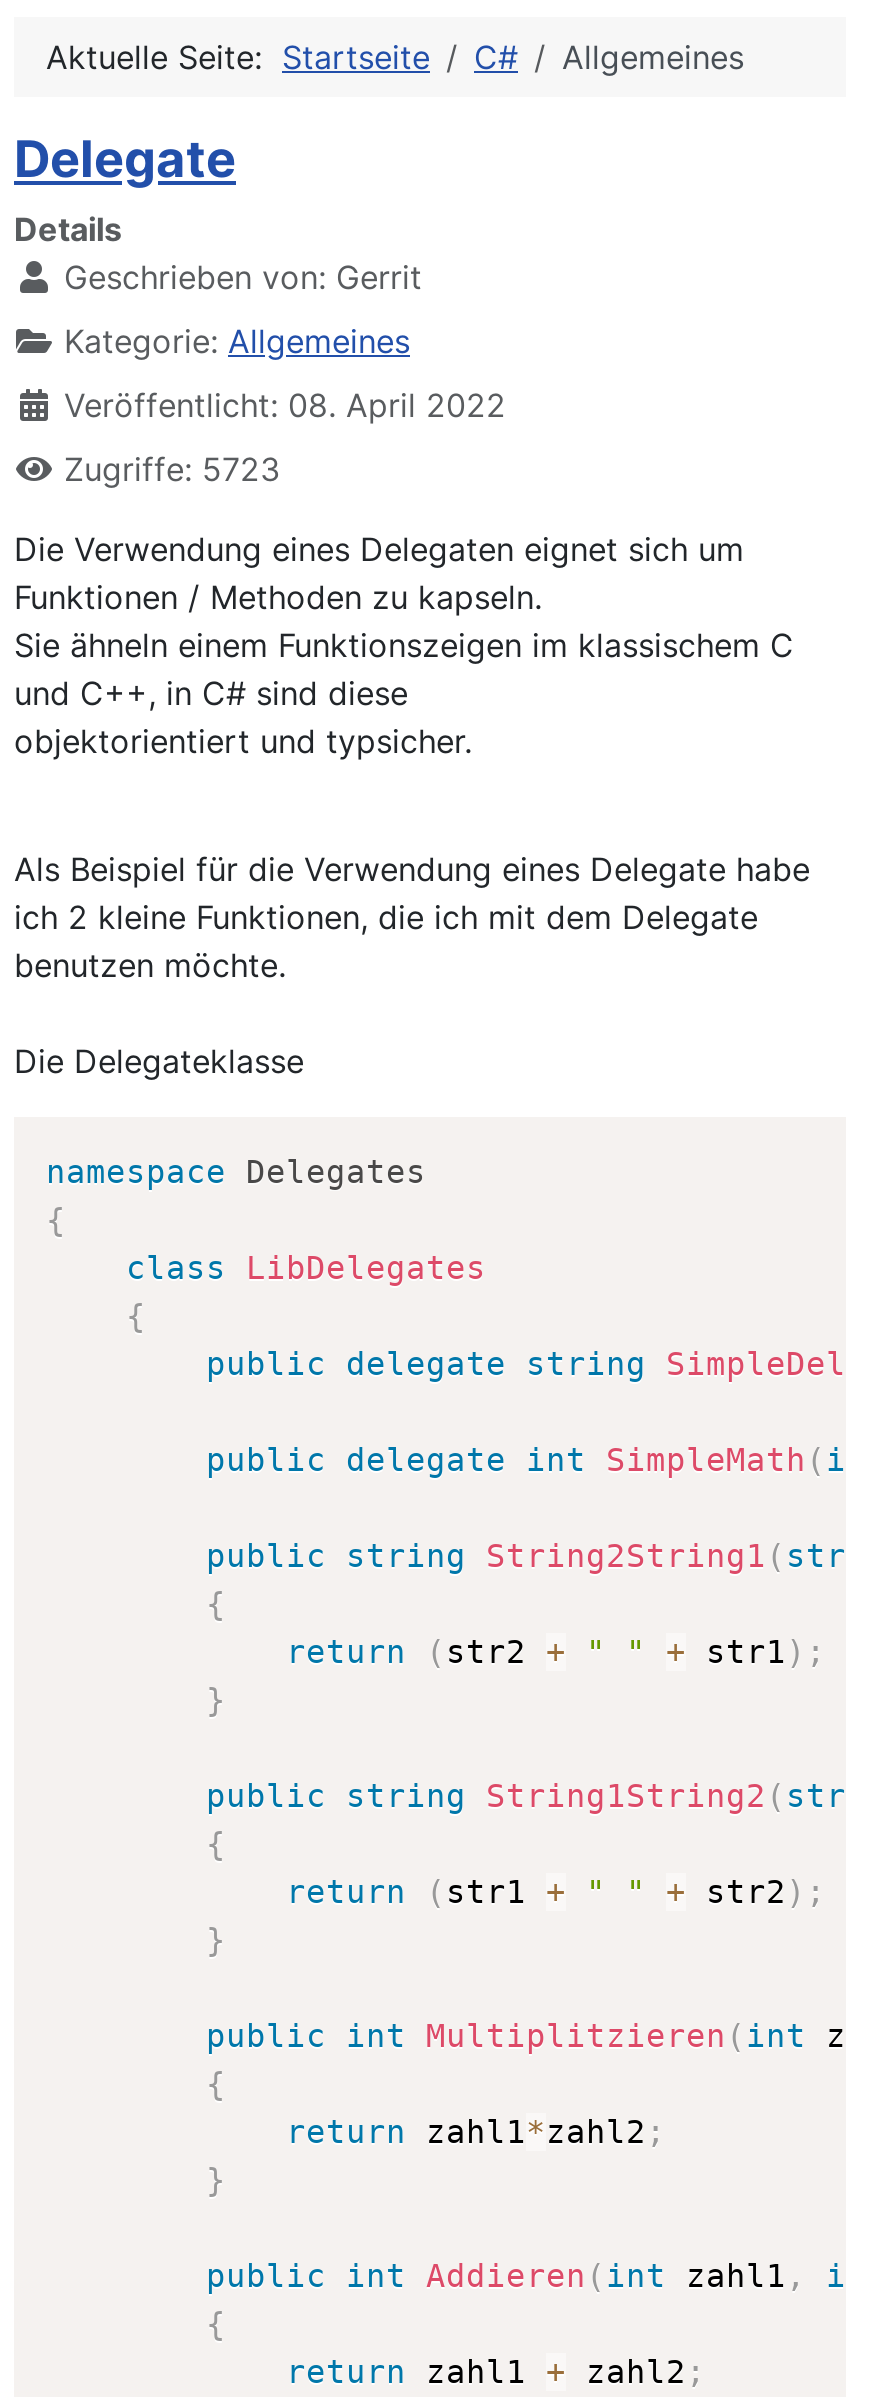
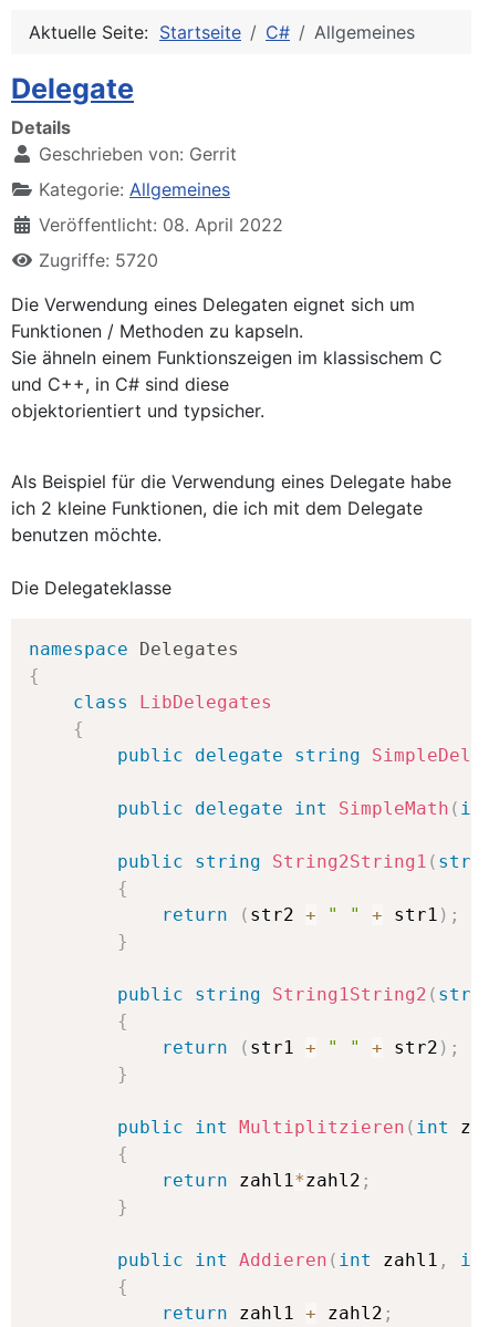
[64,449,280,489] Zugriffe: 5723 -> [39,249,158,271] Zugriffe: 5720

